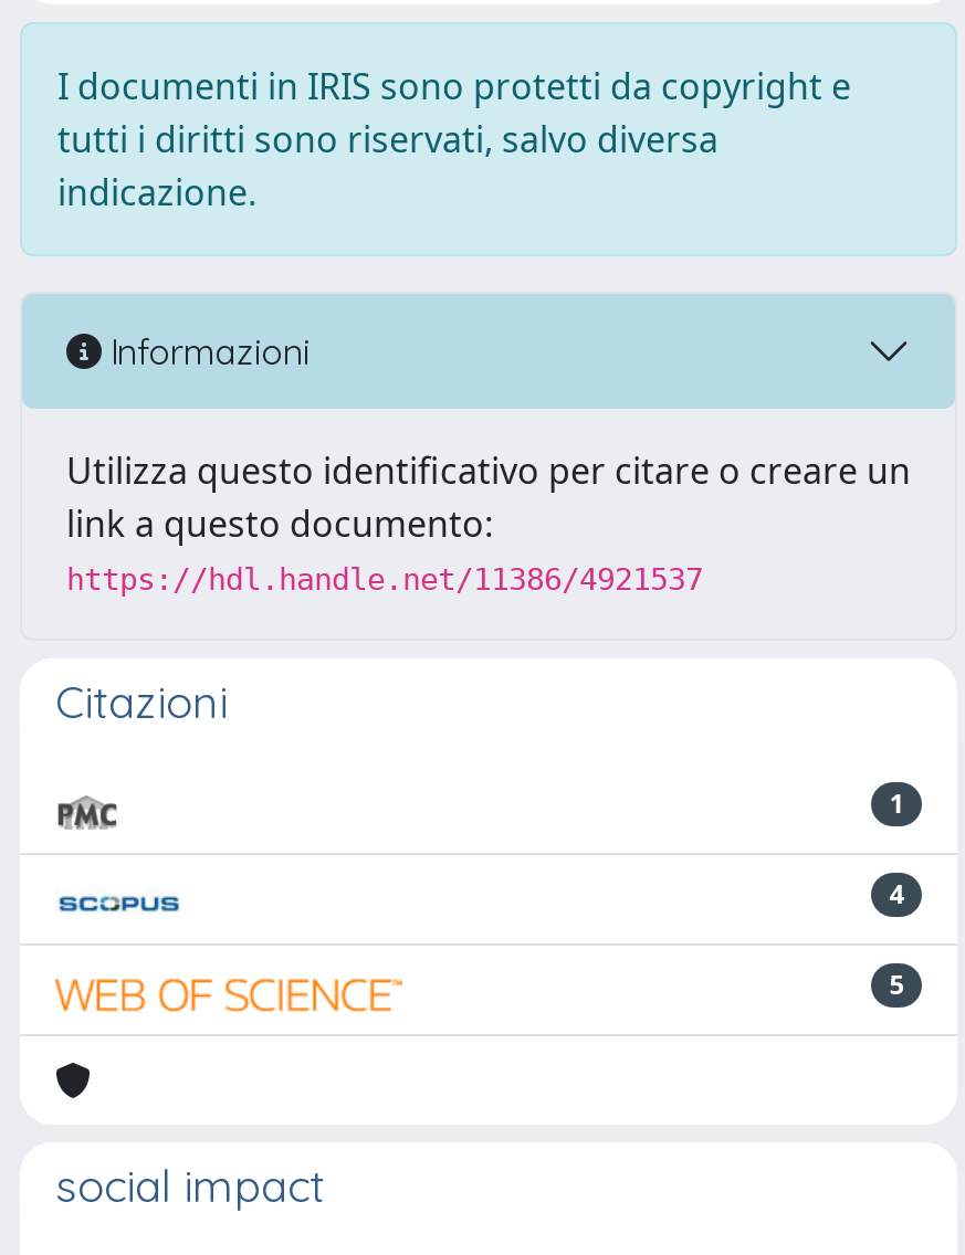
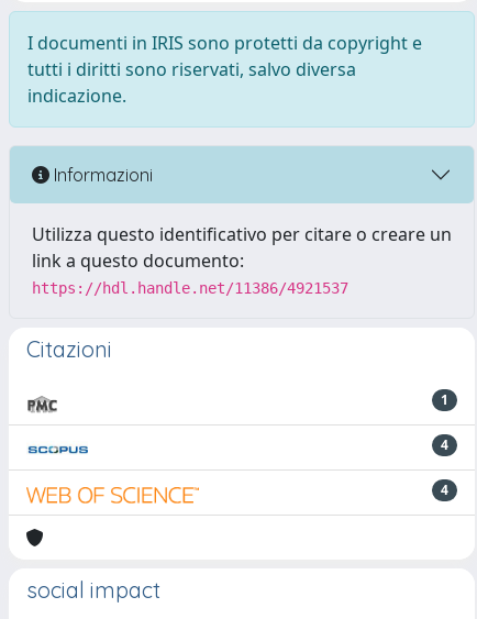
[889,966,905,1004] 5 -> [441,481,449,499] 4

